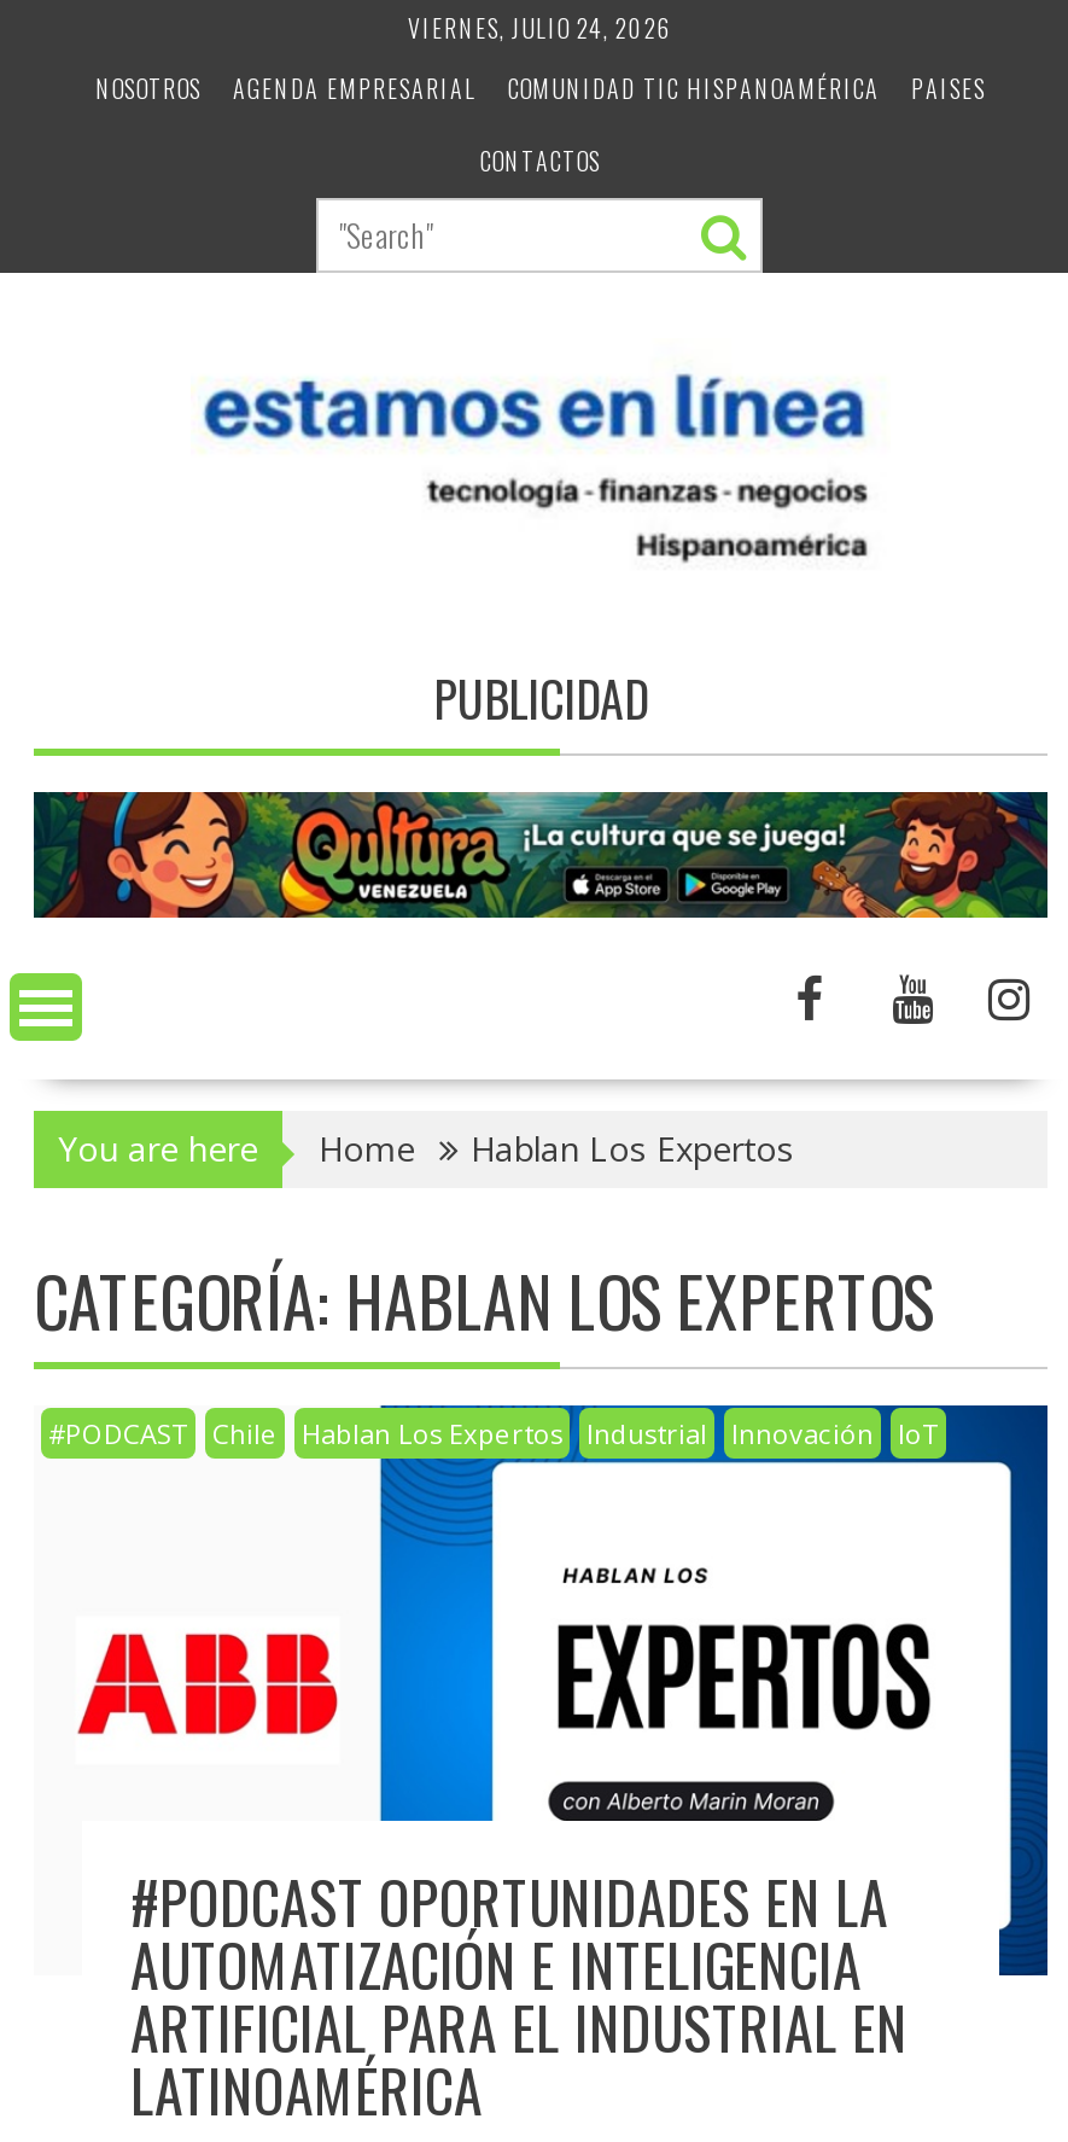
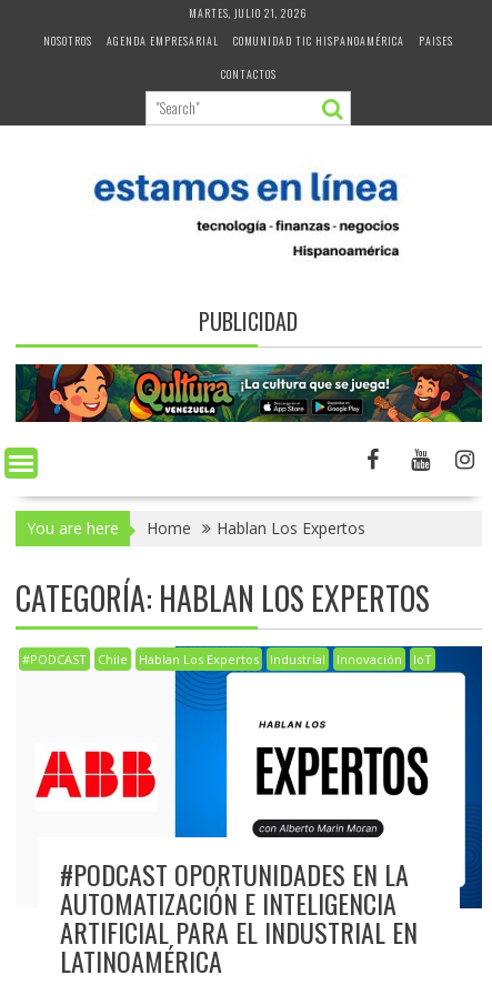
[408,10,673,46] VIERNES, JULIO 24, 2026 -> [189,4,308,21] MARTES, JULIO 21, 2026

